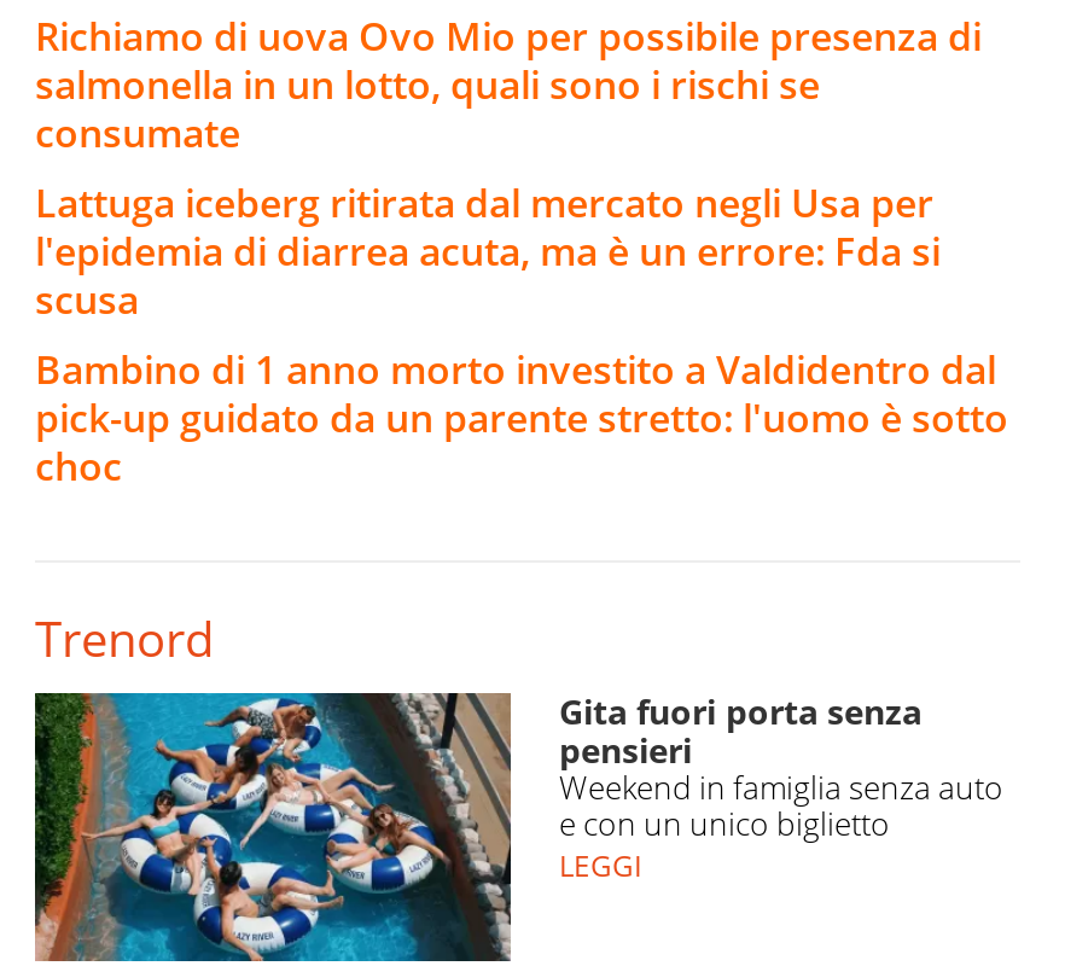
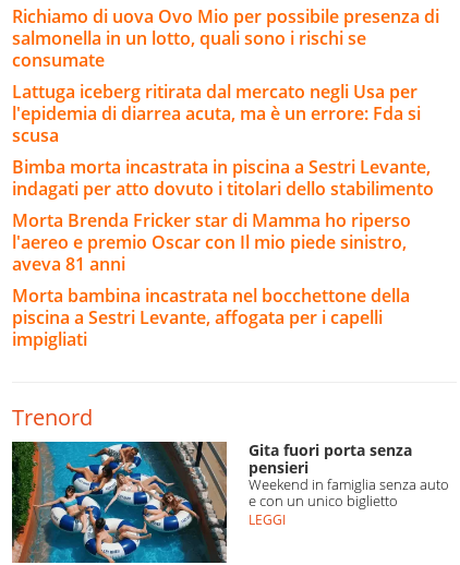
[35,344,1008,493] Bambino di 1 anno morto investito a Valdidentro dal | pick-up guidato da un parente stretto: l'uomo è sotto | choc -> [12,155,434,352] Bimba morta incastrata in piscina a Sestri Levante, | indagati per atto dovuto i titolari dello stabilimento | Morta Brenda Fricker star di Mamma ho riperso | l'aereo e premio Oscar con Il mio piede sinistro, | aveva 81 anni | Morta bambina incastrata nel bocchettone della | piscina a Sestri Levante, affogata per i capelli | impigliati

